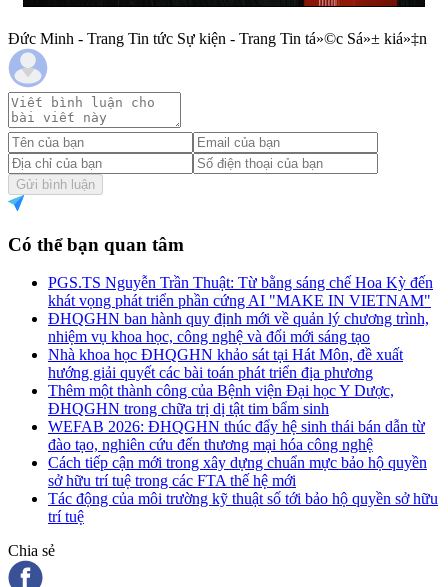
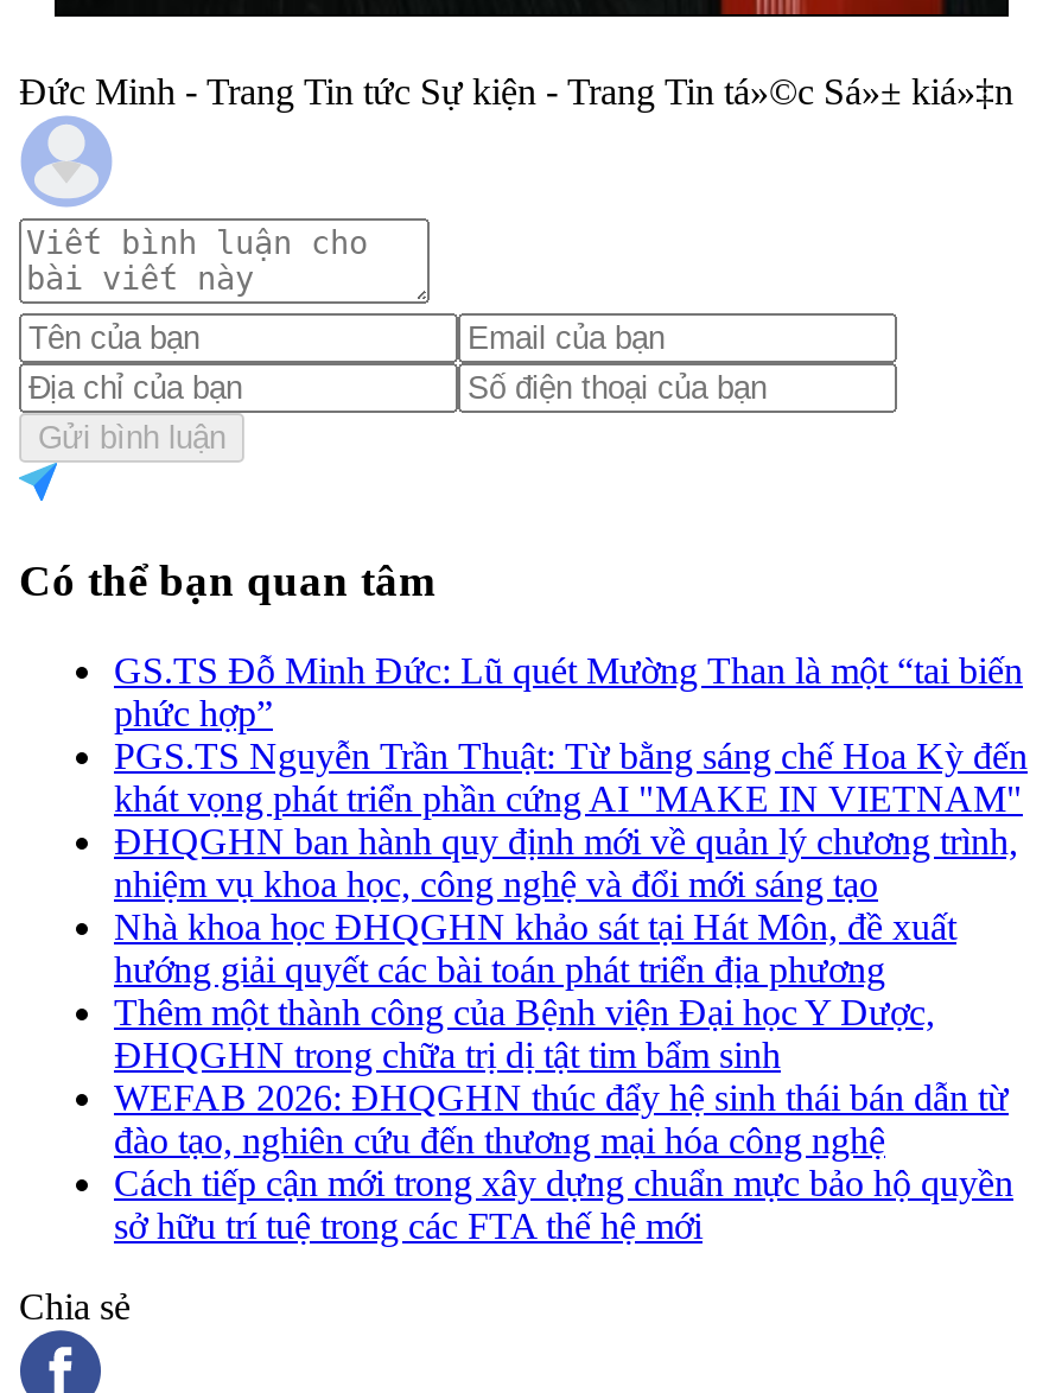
none -> [114,651,1023,734] GS.TS Đỗ Minh Đức: Lũ quét Mường Than là một “tai biến | phức hợp”
moved [48,274,433,489] -> [114,736,1028,1246]: PGS.TS Nguyễn Trần Thuật: Từ bằng sáng chế Hoa Kỳ đến | khát vọng phát triển phần cứng AI "MAKE IN VIETNAM" | ĐHQGHN ban hành quy định mới về quản lý chương trình, | ... | Cách tiếp cận mới trong xây dựng chuẩn mực bảo hộ quyền | sở hữu trí tuệ trong các FTA thế hệ mới
[48,490,438,525] Tác động của môi trường kỹ thuật số tới bảo hộ quyền sở hữu | trí tuệ -> none

